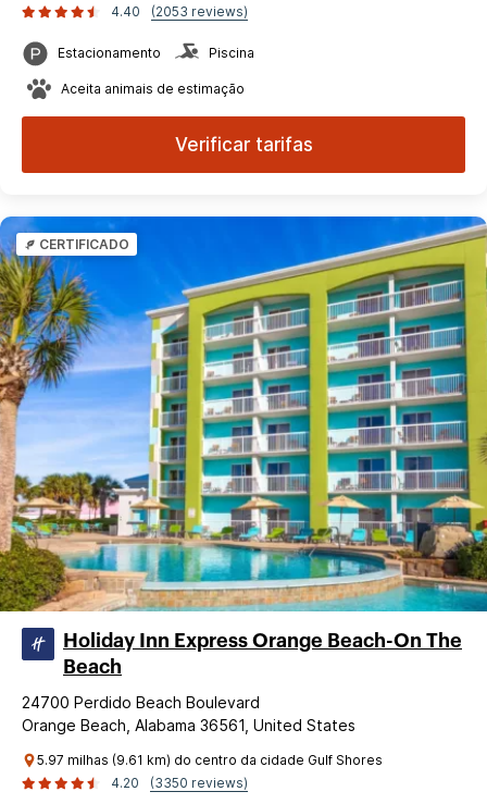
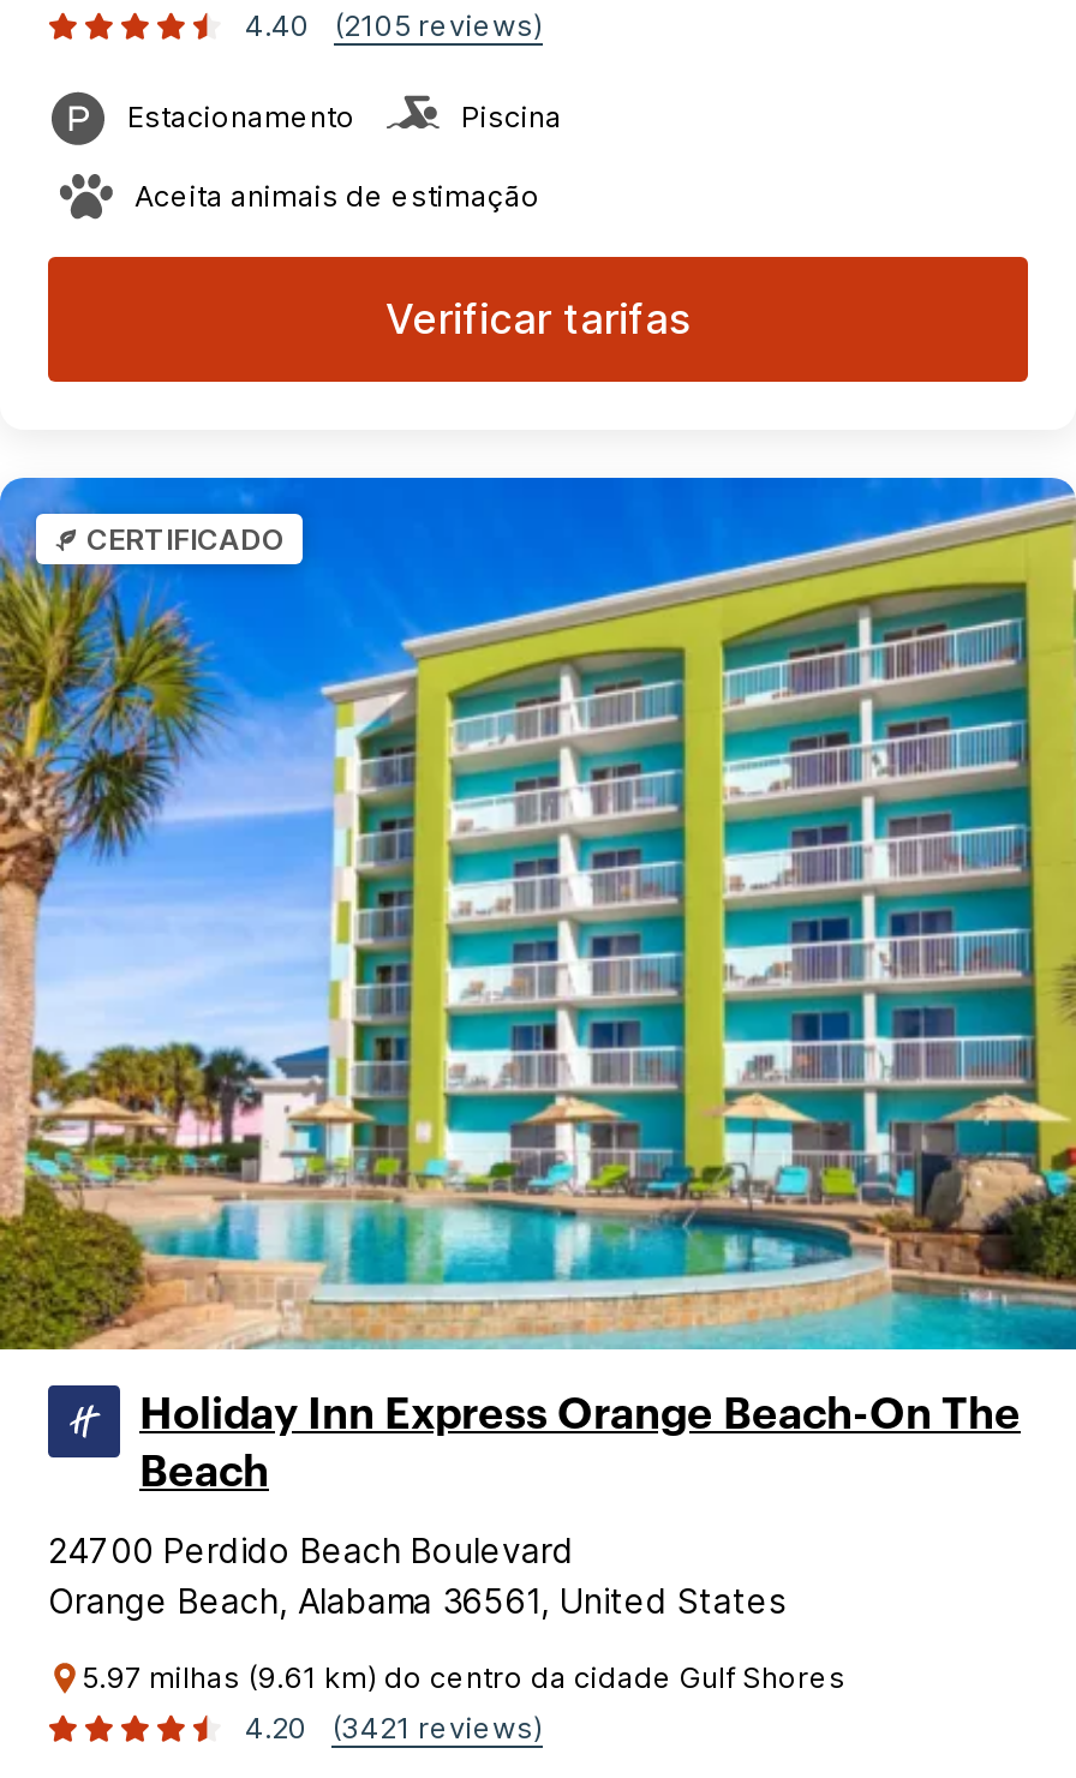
[111,3,248,20] 4.40 (2053 reviews) -> [245,7,543,43] 4.40 (2105 reviews)
[111,775,248,791] 4.20 (3350 reviews) -> [245,1710,543,1746] 4.20 (3421 reviews)

